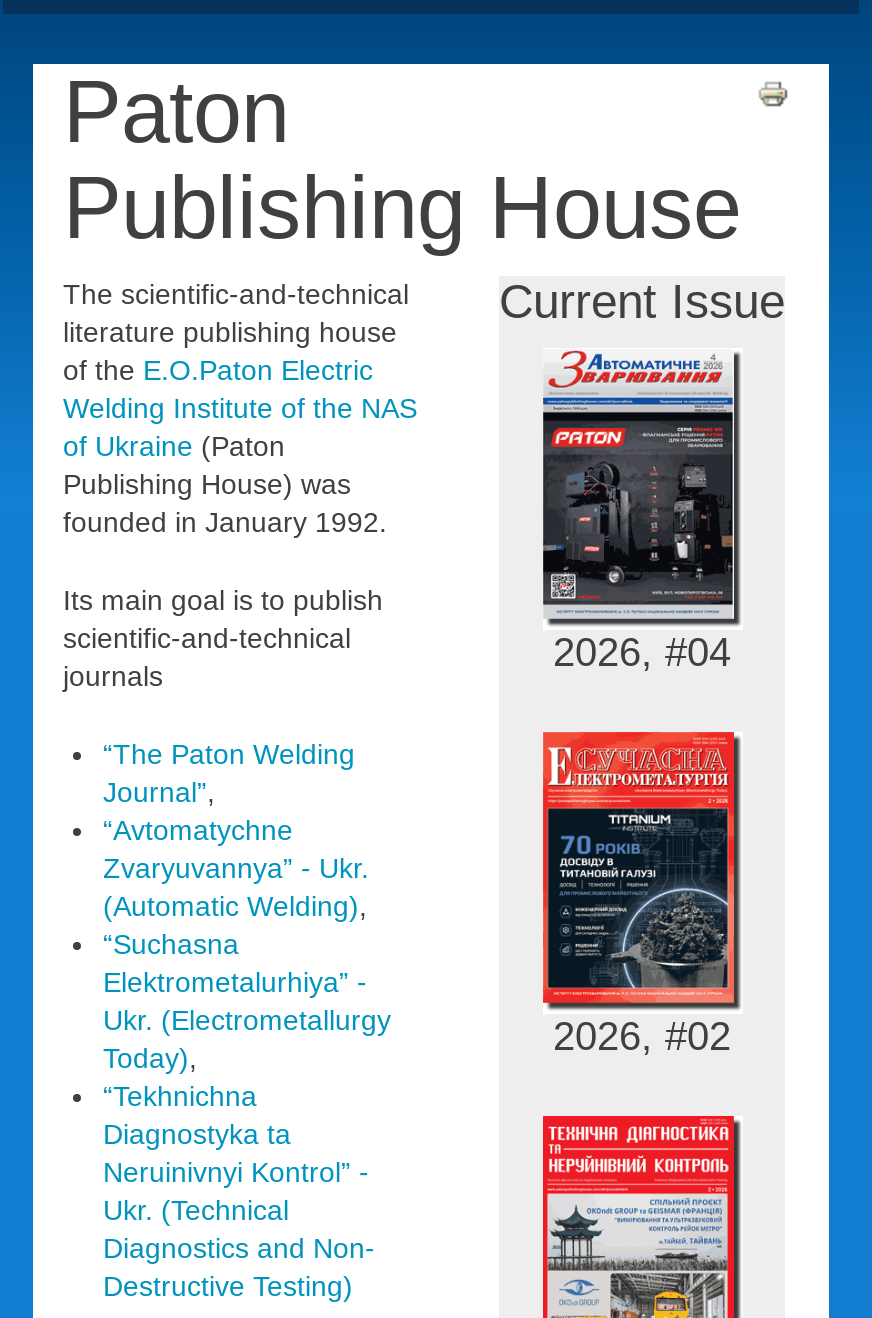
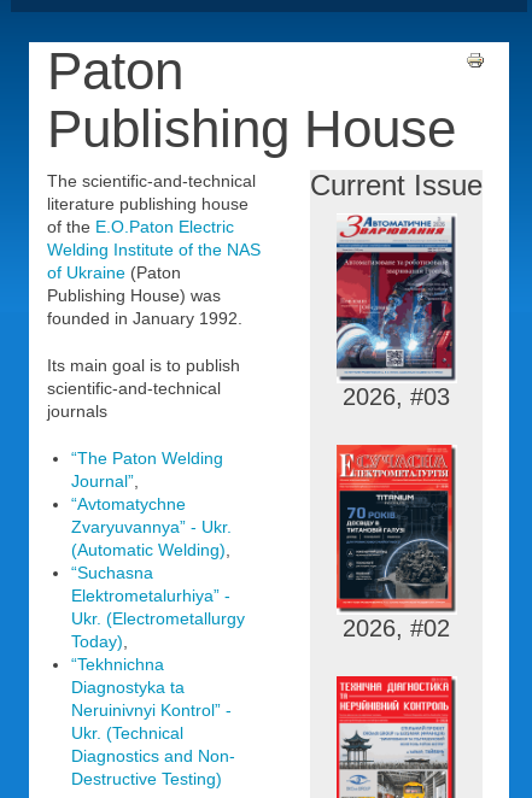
[541,412,735,674] [image] | 2026, #04 -> [335,243,454,410] [image] | 2026, #03

